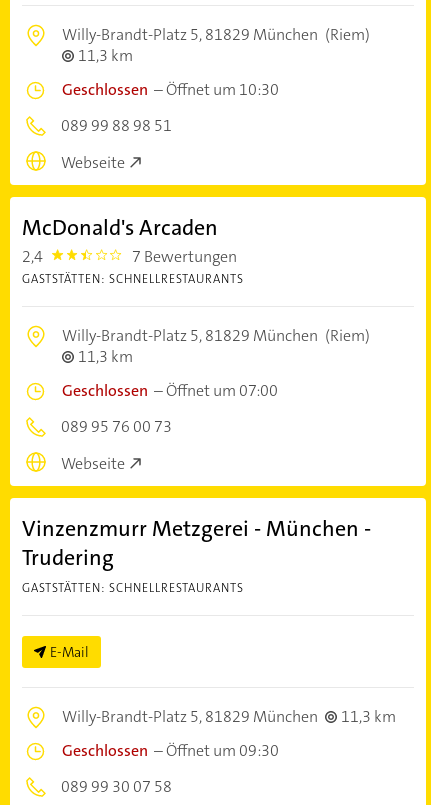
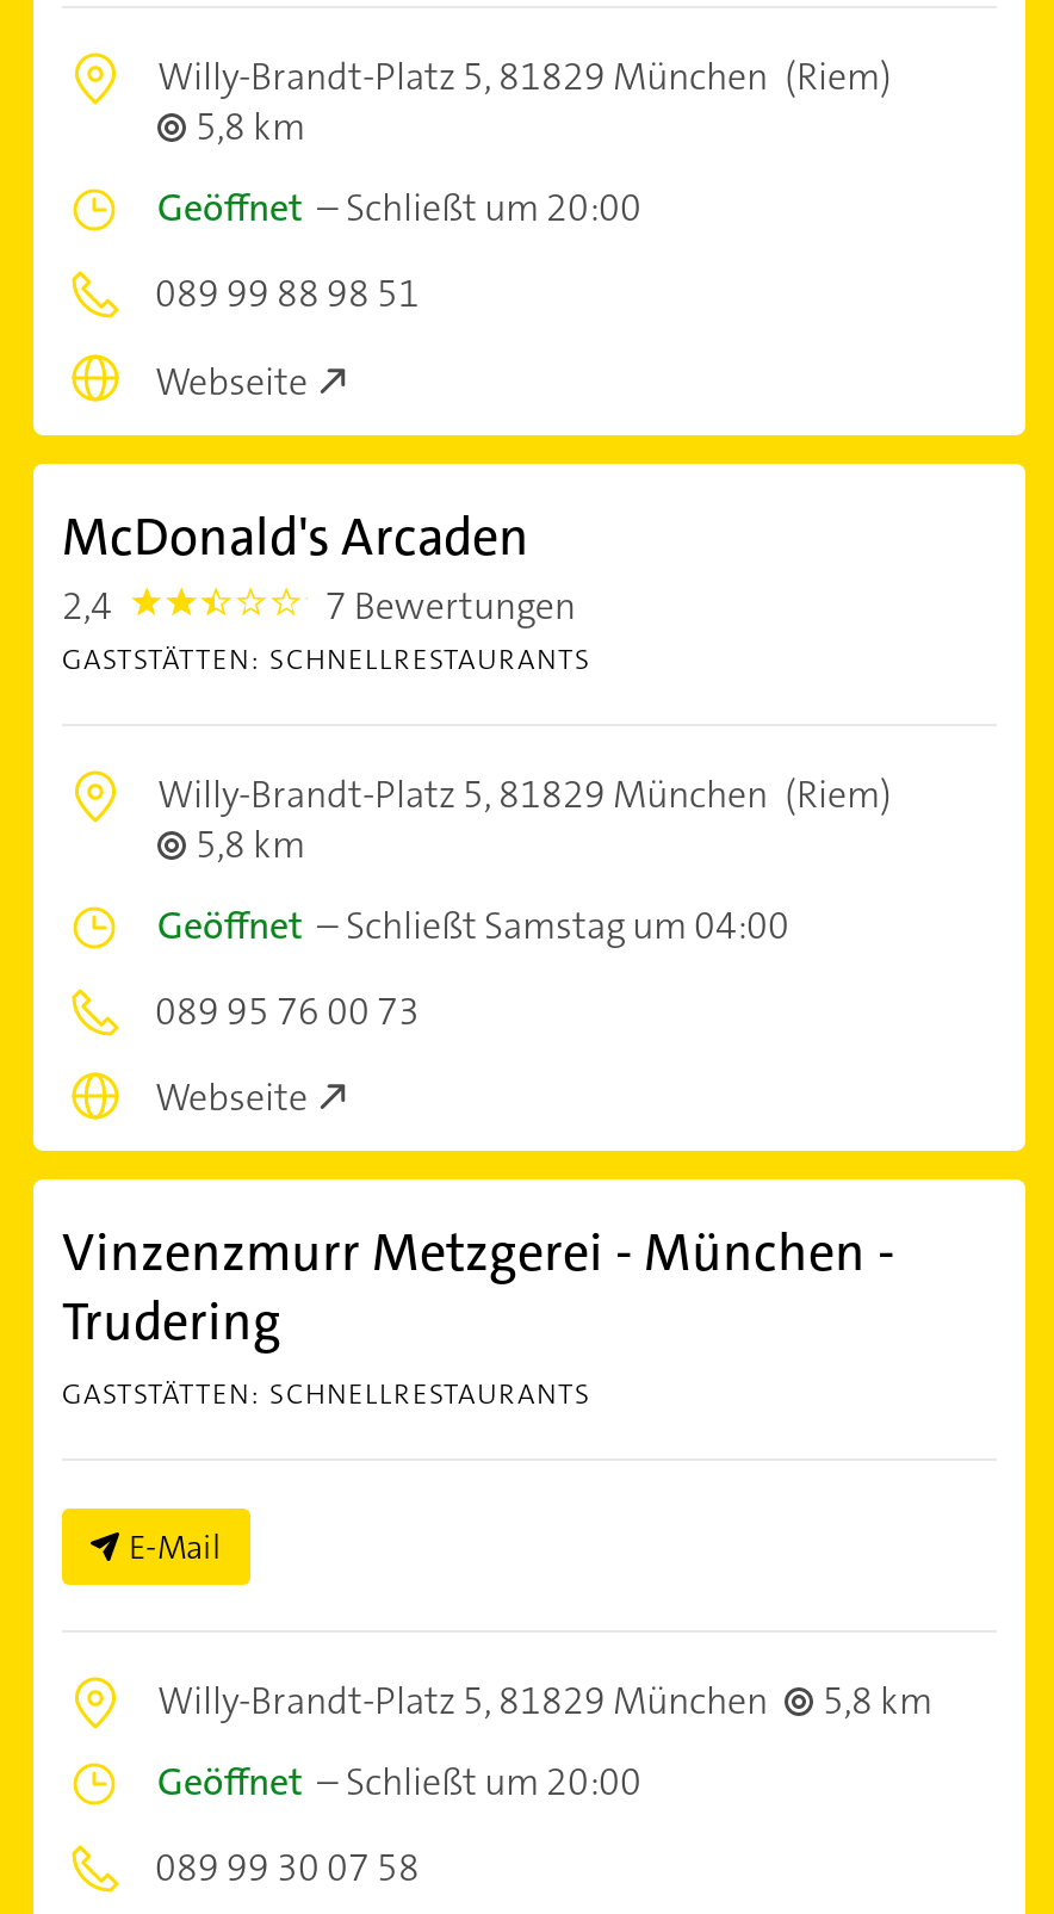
[78,45,133,66] 11,3 km -> [196,102,305,152] 5,8 km
[62,79,279,100] Geschlossen – Öffnet um 10:30 -> [157,183,641,233] Geöffnet – Schließt um 20:00
[78,346,133,367] 11,3 km -> [196,819,305,869] 5,8 km
[62,380,278,401] Geschlossen – Öffnet um 07:00 -> [157,900,789,950] Geöffnet – Schließt Samstag um 04:00
[62,705,396,726] Willy-Brandt-Platz 5, 81829 München 11,3 km -> [157,1677,932,1727] Willy-Brandt-Platz 5, 81829 München 5,8 km
[62,739,279,760] Geschlossen – Öffnet um 09:30 -> [157,1758,641,1808] Geöffnet – Schließt um 20:00

